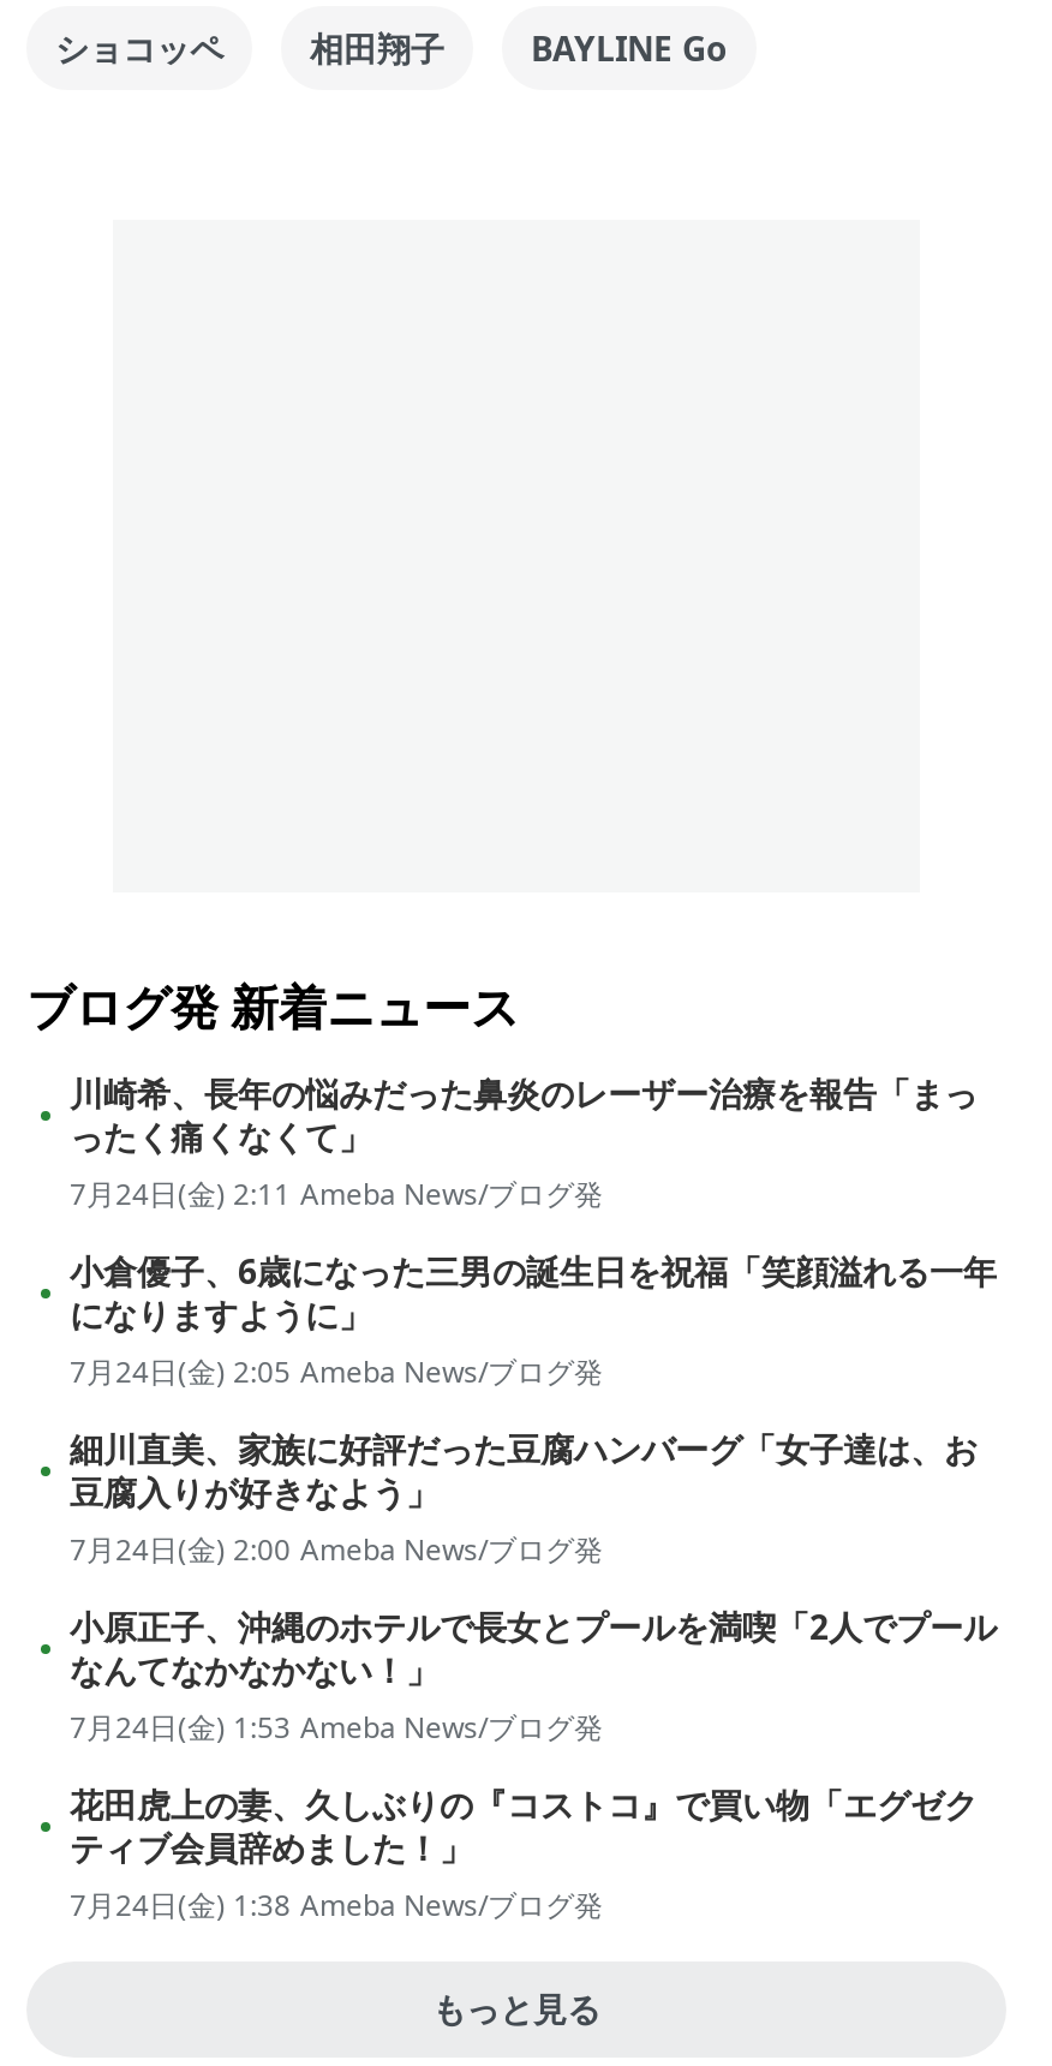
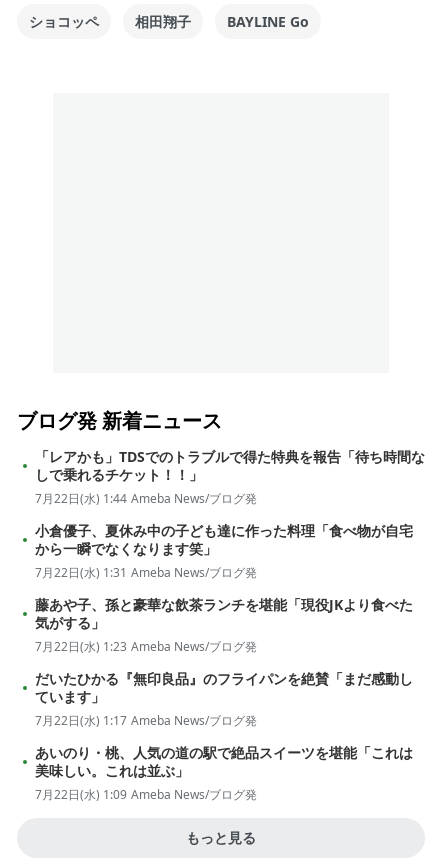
[70,1070,978,1214] 川崎希、長年の悩みだった鼻炎のレーザー治療を報告「まっ | ったく痛くなくて」 | 7月24日(金) 2:11 Ameba News/ブログ発 -> [35,447,425,507] 「レアかも」TDSでのトラブルで得た特典を報告「待ち時間な | しで乗れるチケット！！」 | 7月22日(水) 1:44 Ameba News/ブログ発
[70,1248,997,1392] 小倉優子、6歳になった三男の誕生日を祝福「笑顔溢れる一年 | になりますように」 | 7月24日(金) 2:05 Ameba News/ブログ発 -> [35,521,413,581] 小倉優子、夏休み中の子ども達に作った料理「食べ物が自宅 | から一瞬でなくなります笑」 | 7月22日(水) 1:31 Ameba News/ブログ発
[70,1426,978,1570] 細川直美、家族に好評だった豆腐ハンバーグ「女子達は、お | 豆腐入りが好きなよう」 | 7月24日(金) 2:00 Ameba News/ブログ発 -> [35,595,413,655] 藤あや子、孫と豪華な飲茶ランチを堪能「現役JKより食べた | 気がする」 | 7月22日(水) 1:23 Ameba News/ブログ発
[70,1603,997,1747] 小原正子、沖縄のホテルで長女とプールを満喫「2人でプール | なんてなかなかない！」 | 7月24日(金) 1:53 Ameba News/ブログ発 -> [35,669,413,729] だいたひかる『無印良品』のフライパンを絶賛「まだ感動し | ています」 | 7月22日(水) 1:17 Ameba News/ブログ発
[70,1781,978,1925] 花田虎上の妻、久しぶりの『コストコ』で買い物「エグゼク | ティブ会員辞めました！」 | 7月24日(金) 1:38 Ameba News/ブログ発 -> [35,743,413,803] あいのり・桃、人気の道の駅で絶品スイーツを堪能「これは | 美味しい。これは並ぶ」 | 7月22日(水) 1:09 Ameba News/ブログ発

